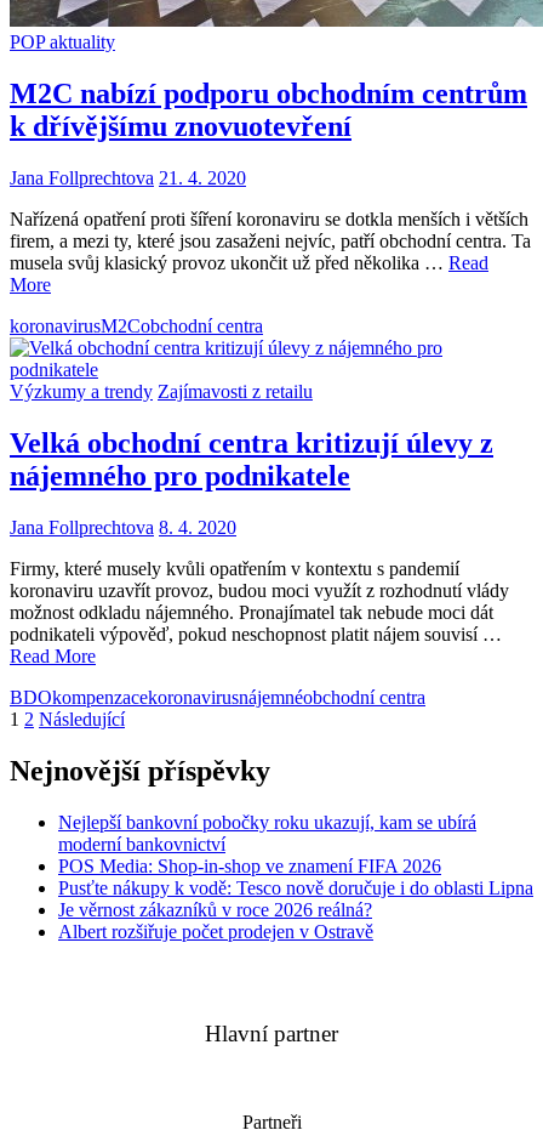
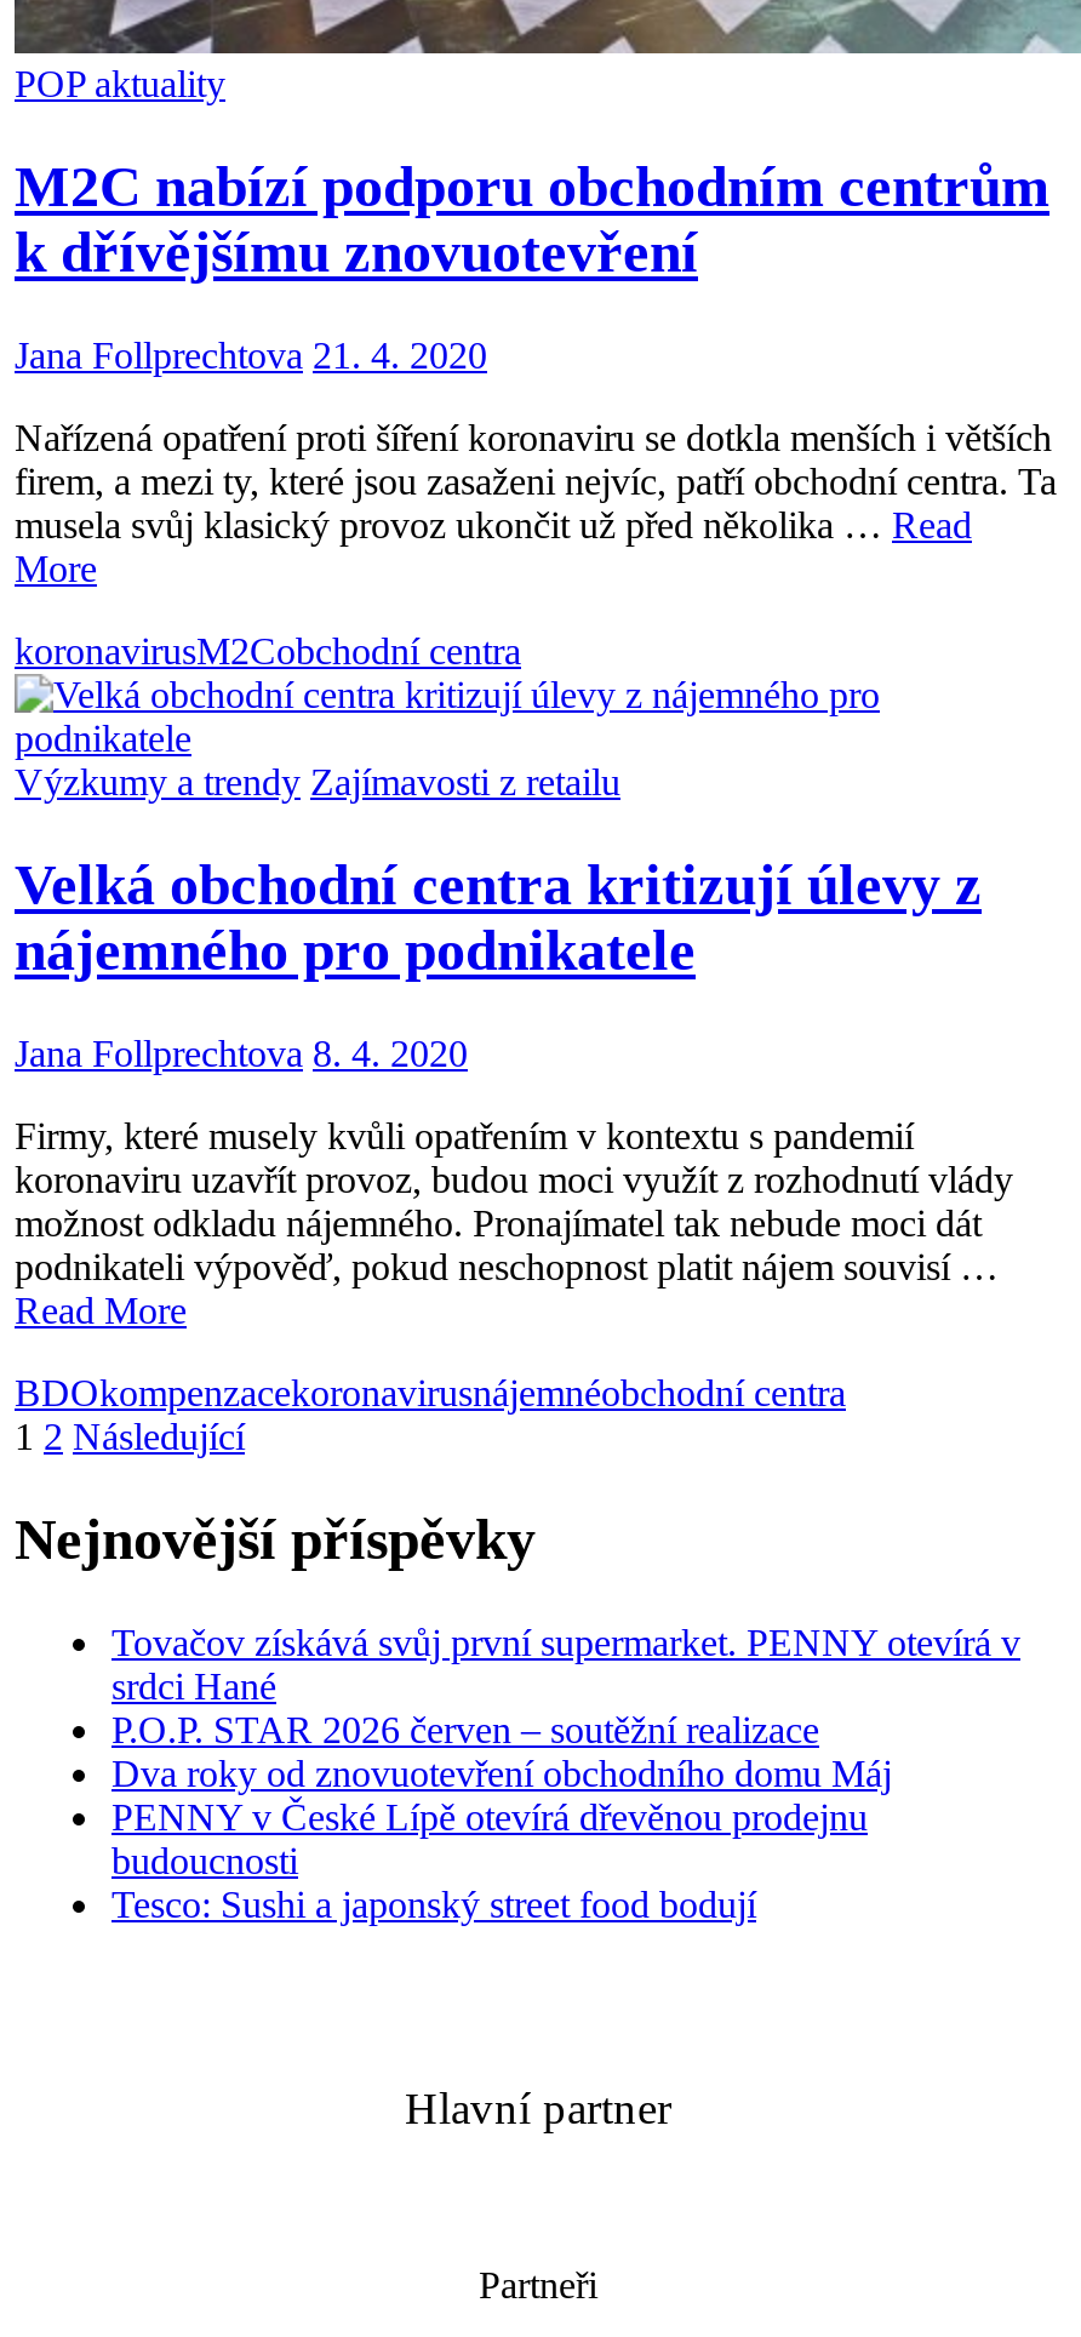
[58,812,533,942] Nejlepší bankovní pobočky roku ukazují, kam se ubírá | moderní bankovnictví | POS Media: Shop-in-shop ve znamení FIFA 2026 | Pusťte nákupy k vodě: Tesco nově doručuje i do oblasti Lipna | Je věrnost zákazníků v roce 2026 reálná? | Albert rozšiřuje počet prodejen v Ostravě -> [111,1621,1020,1924] Tovačov získává svůj první supermarket. PENNY otevírá v | srdci Hané | P.O.P. STAR 2026 červen – soutěžní realizace | Dva roky od znovuotevření obchodního domu Máj | PENNY v České Lípě otevírá dřevěnou prodejnu | budoucnosti | Tesco: Sushi a japonský street food bodují

